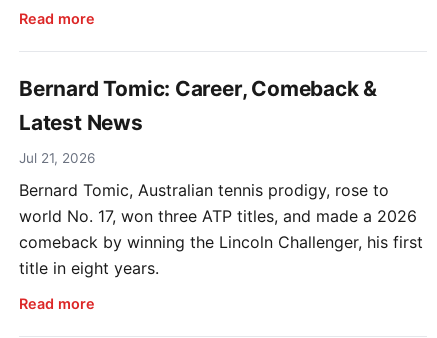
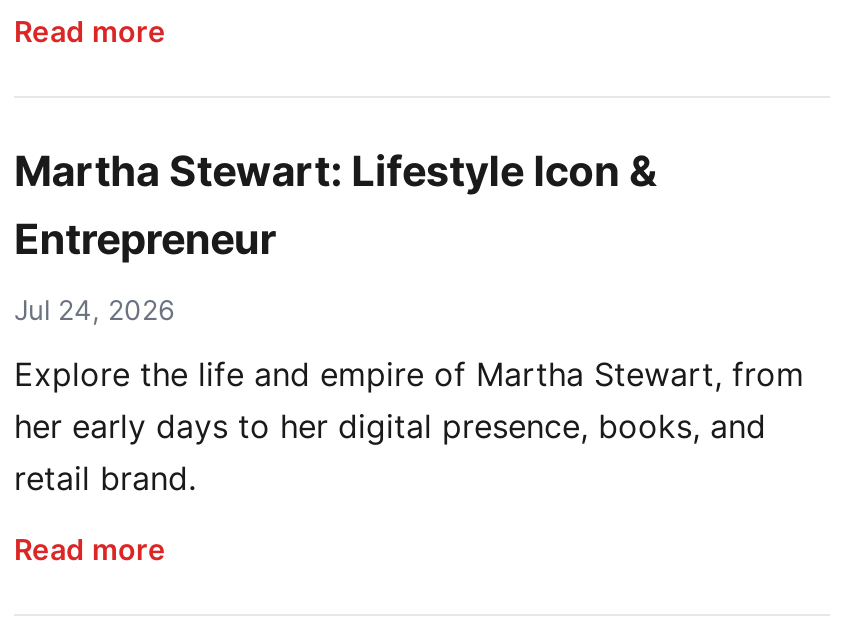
[19,76,377,135] Bernard Tomic: Career, Comeback & | Latest News -> [14,146,657,264] Martha Stewart: Lifestyle Icon & | Entrepreneur
[19,150,95,166] Jul 21, 2026 -> [14,293,174,325] Jul 24, 2026
[19,180,423,278] Bernard Tomic, Australian tennis prodigy, rose to | world No. 17, won three ATP titles, and made a 2026 | comeback by winning the Lincoln Challenger, his first | title in eight years. -> [14,353,804,497] Explore the life and empire of Martha Stewart, from | her early days to her digital presence, books, and | retail brand.

